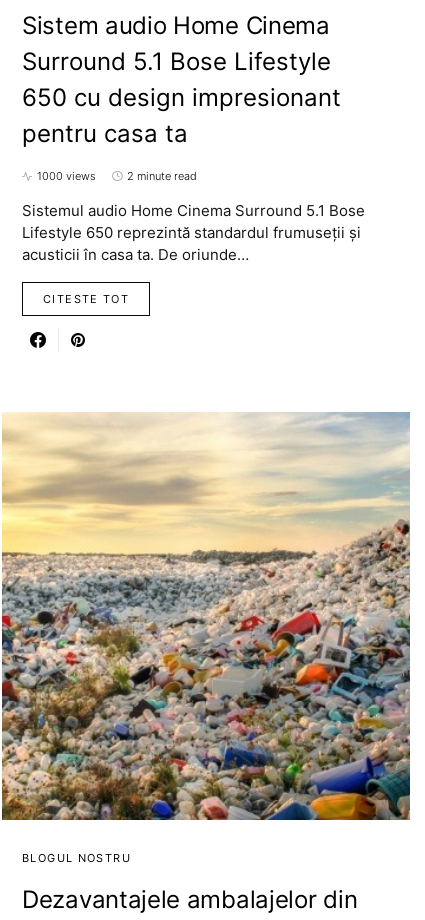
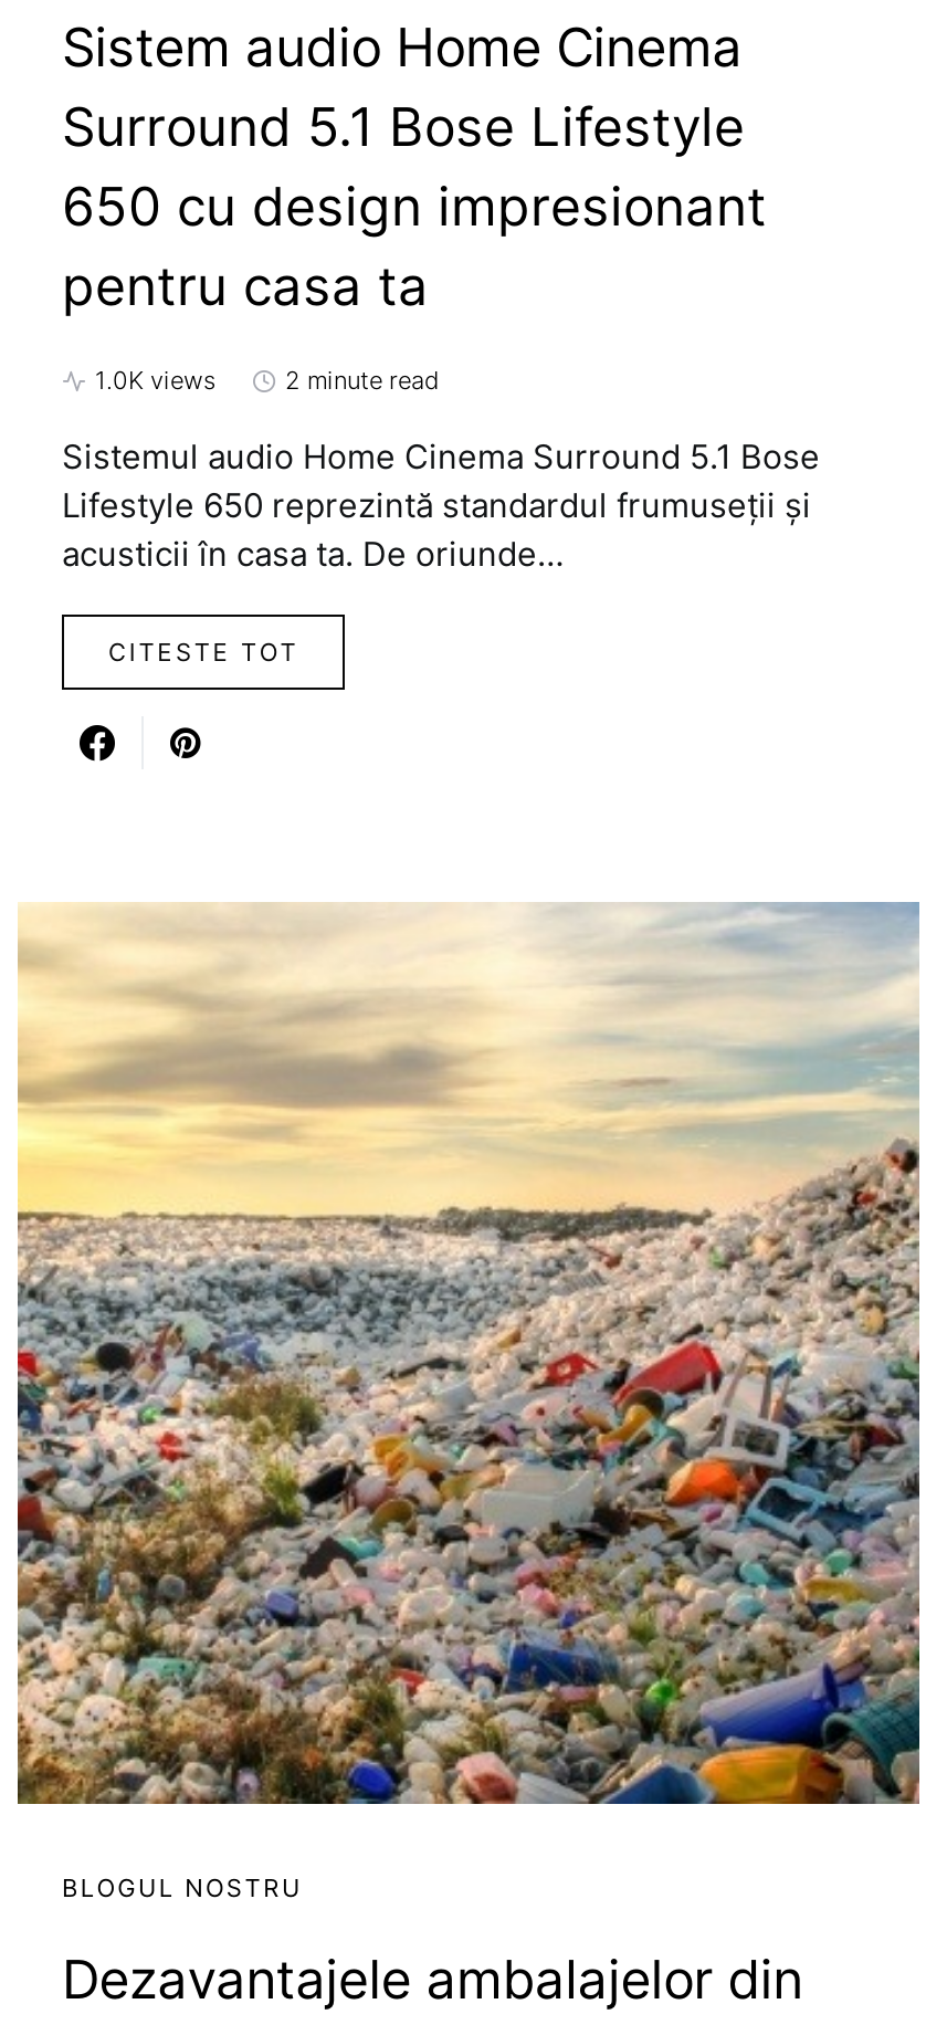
[37,169,96,183] 1000 views -> [95,365,217,396] 1.0K views

